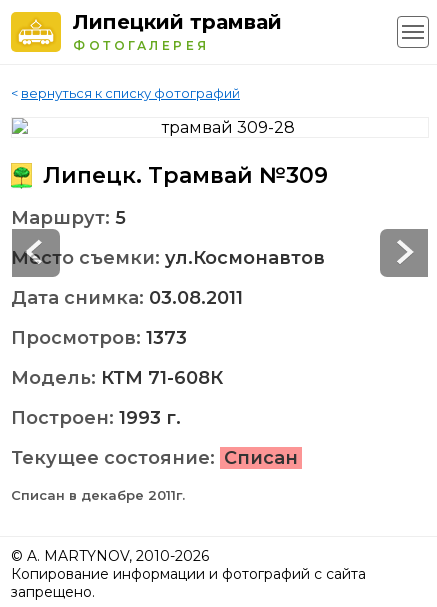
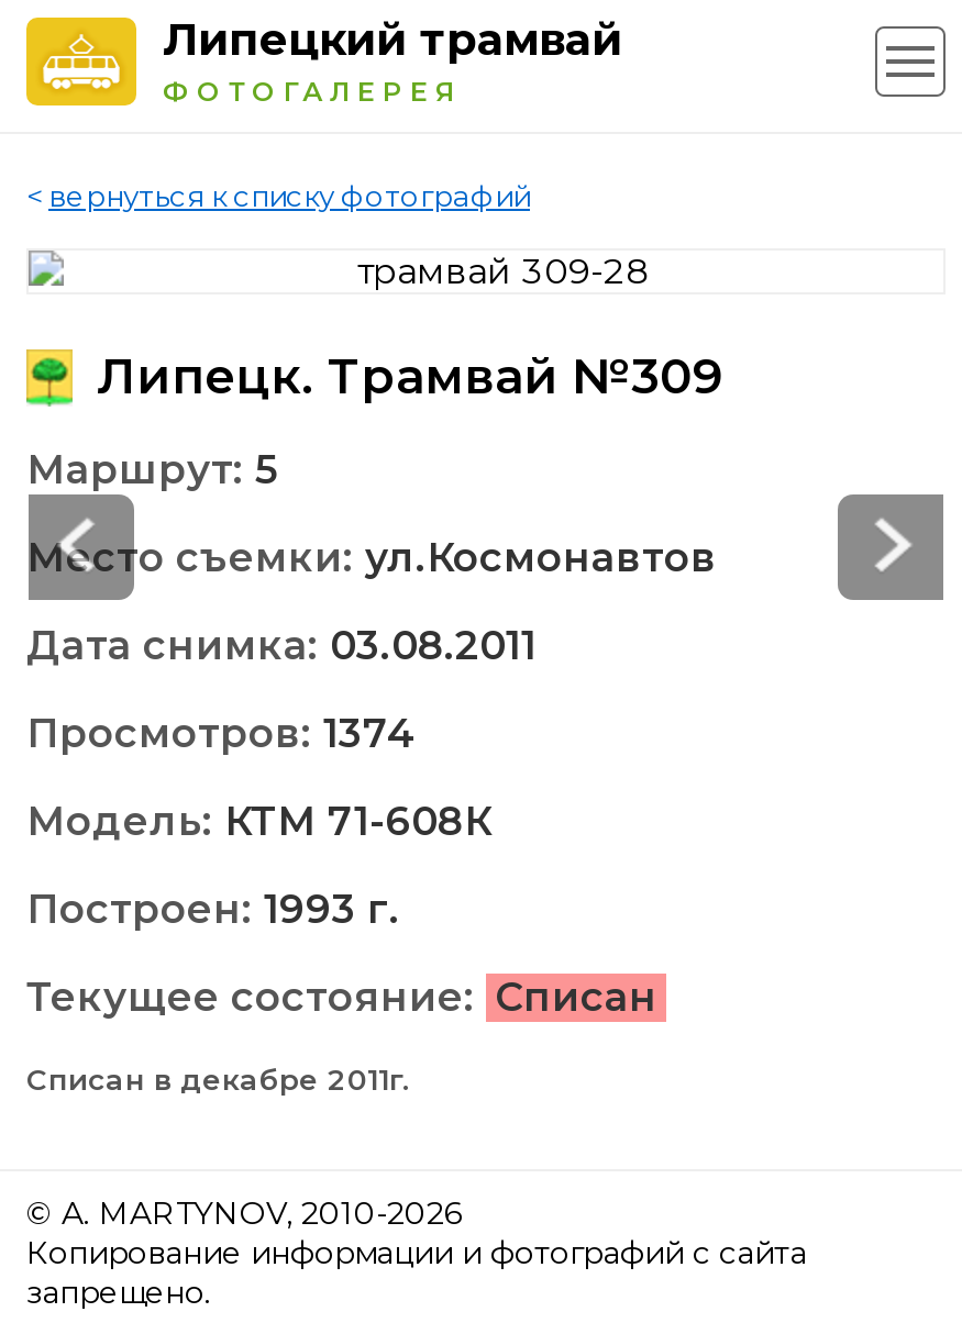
[11,327,187,349] Просмотров: 1373 -> [26,710,416,758] Просмотров: 1374

